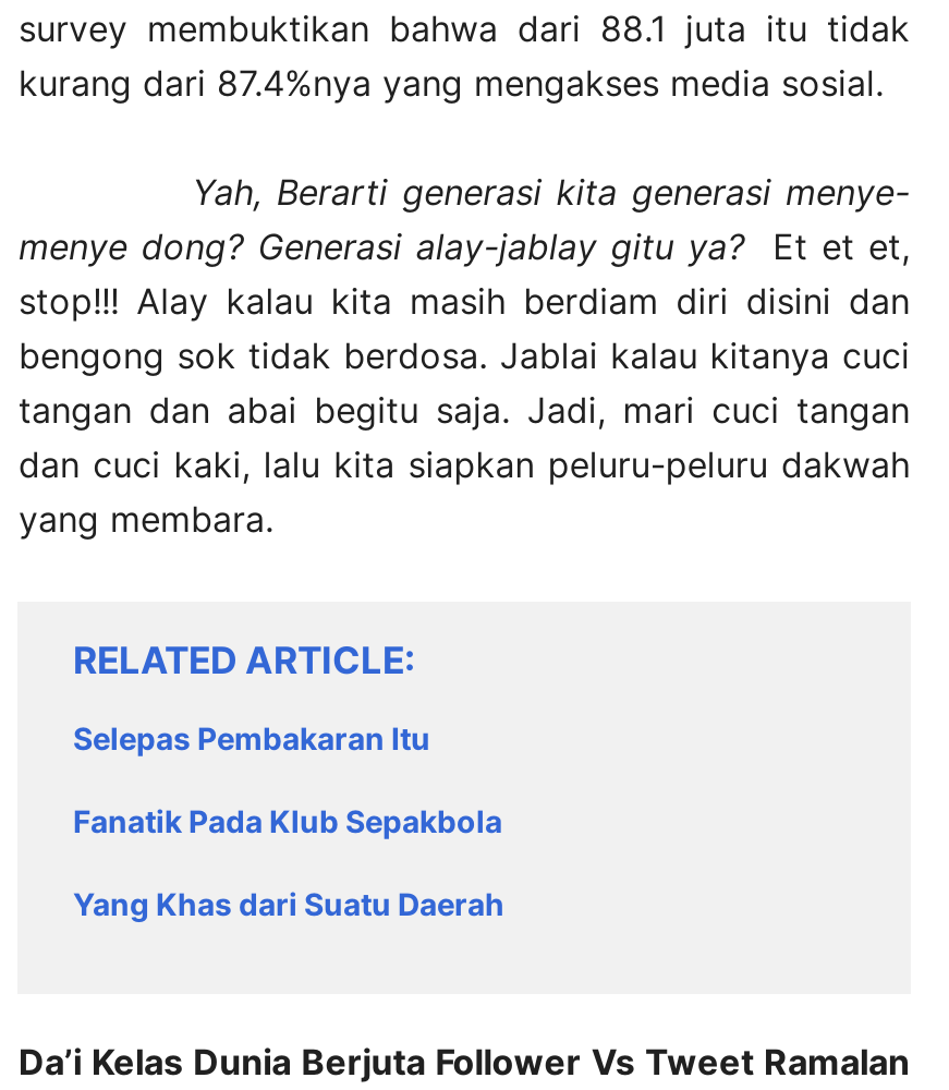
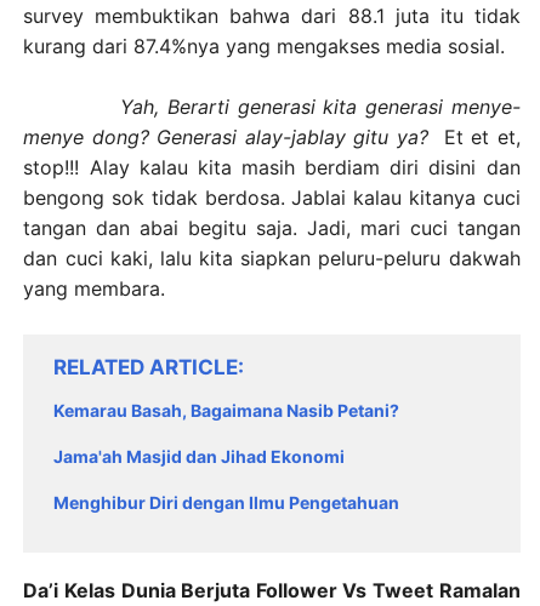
[73,719,430,756] Selepas Pembakaran Itu -> [54,400,400,420] Kemarau Basah, Bagaimana Nasib Petani?
[73,802,502,839] Fanatik Pada Klub Sepakbola -> [54,446,345,466] Jama'ah Masjid dan Jihad Ekonomi
[73,885,504,922] Yang Khas dari Suatu Daerah -> [54,492,400,512] Menghibur Diri dengan Ilmu Pengetahuan

